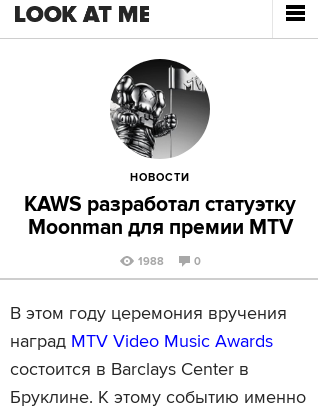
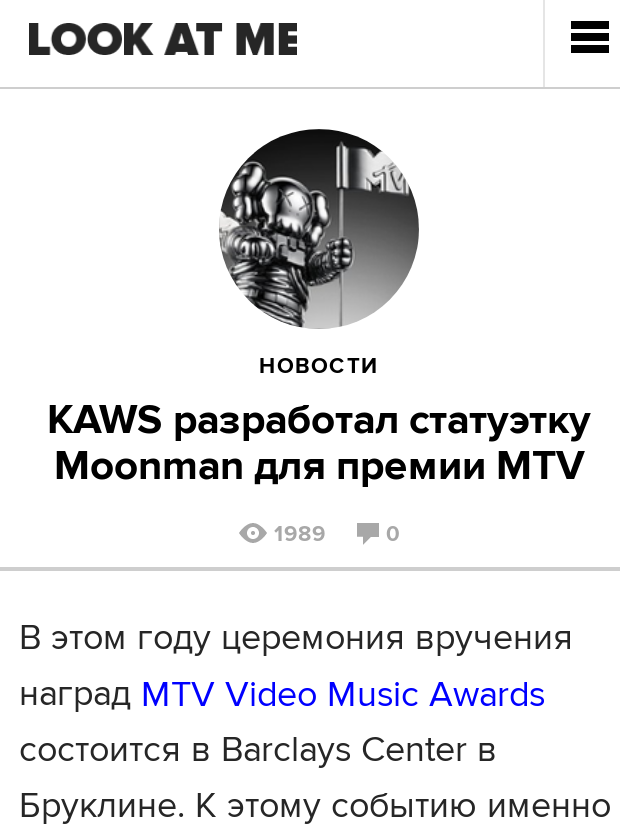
[137,255,163,269] 1988 -> [274,521,326,549] 1989

